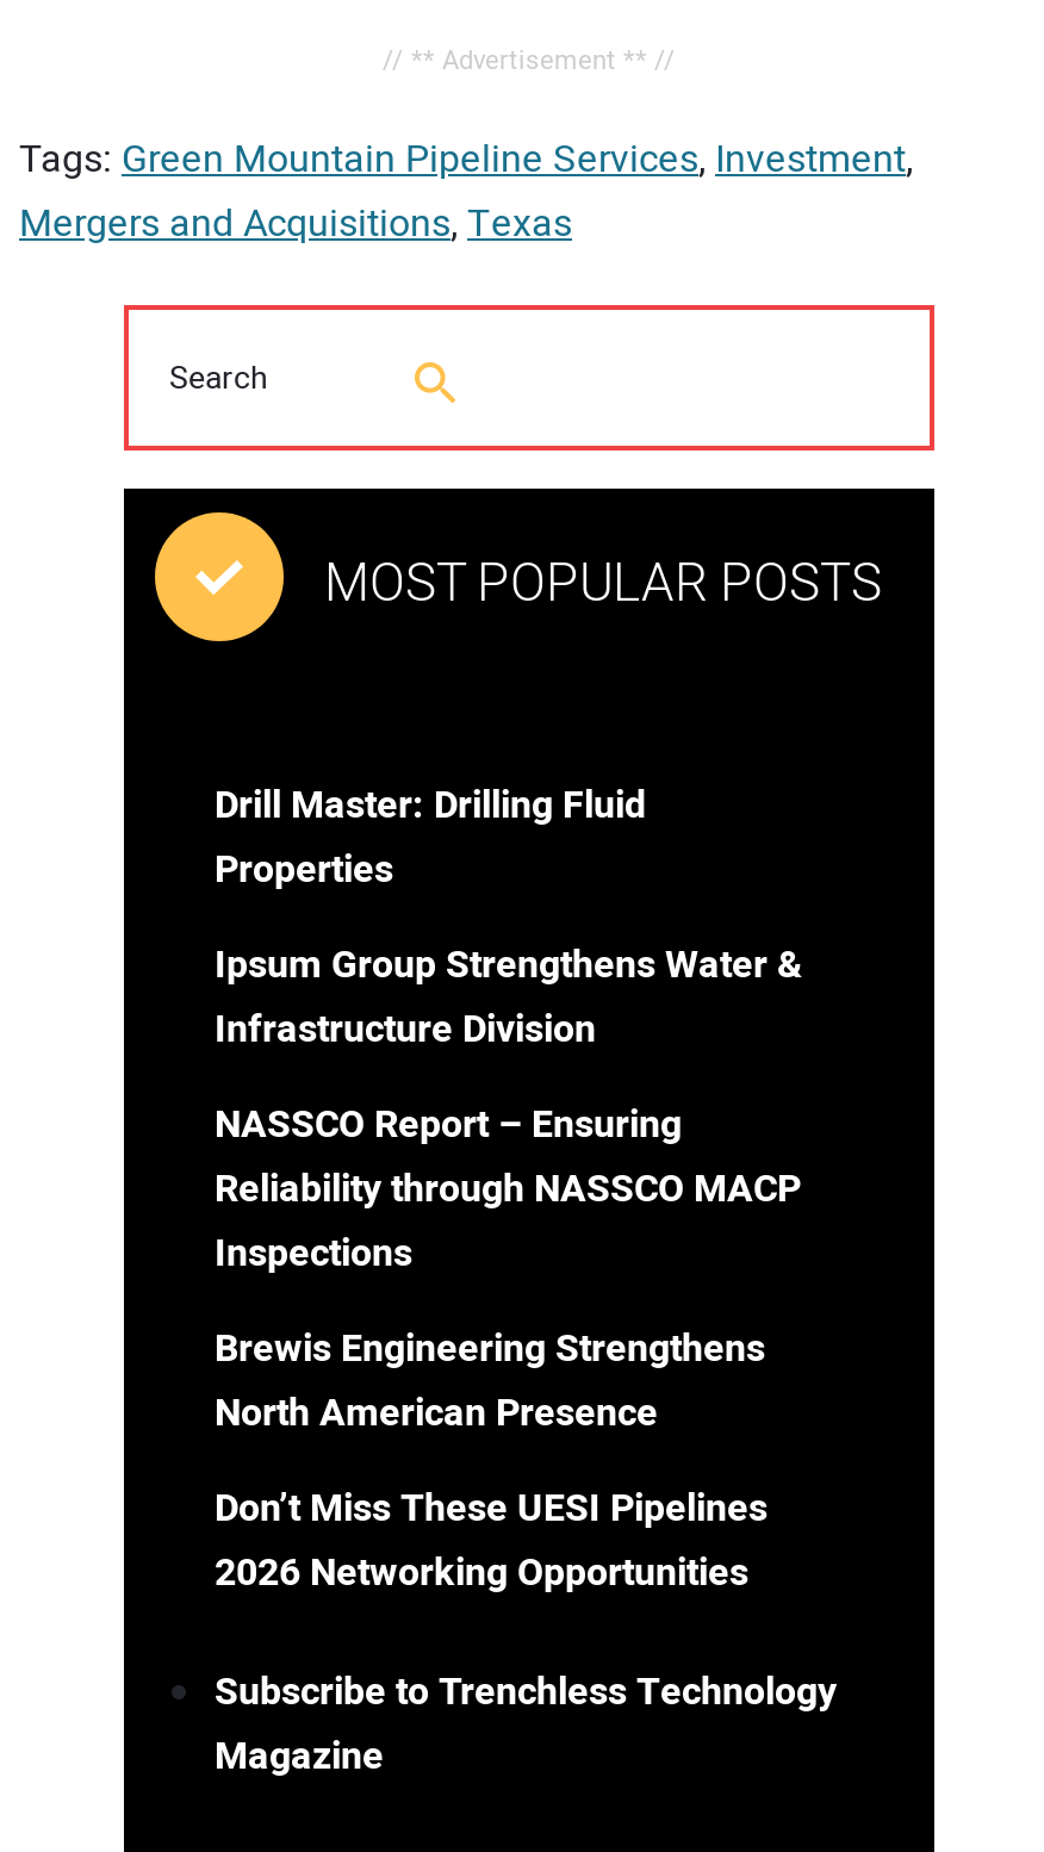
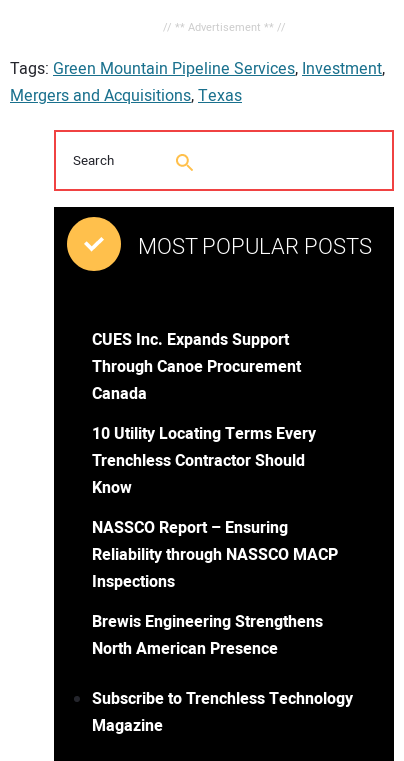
[215,777,646,899] Drill Master: Drilling Fluid | Properties -> [92,328,301,406] CUES Inc. Expands Support | Through Canoe Procurement | Canada
[215,937,803,1059] Ipsum Group Strengthens Water & | Infrastructure Division -> [92,422,316,500] 10 Utility Locating Terms Every | Trenchless Contractor Should | Know
moved [215,1097,801,1442] -> [92,516,338,661]: NASSCO Report – Ensuring | Reliability through NASSCO MACP | Inspections | Brewis Engineering Strengthens | North American Presence
[215,1480,768,1602] Don’t Miss These UESI Pipelines | 2026 Networking Opportunities -> none

